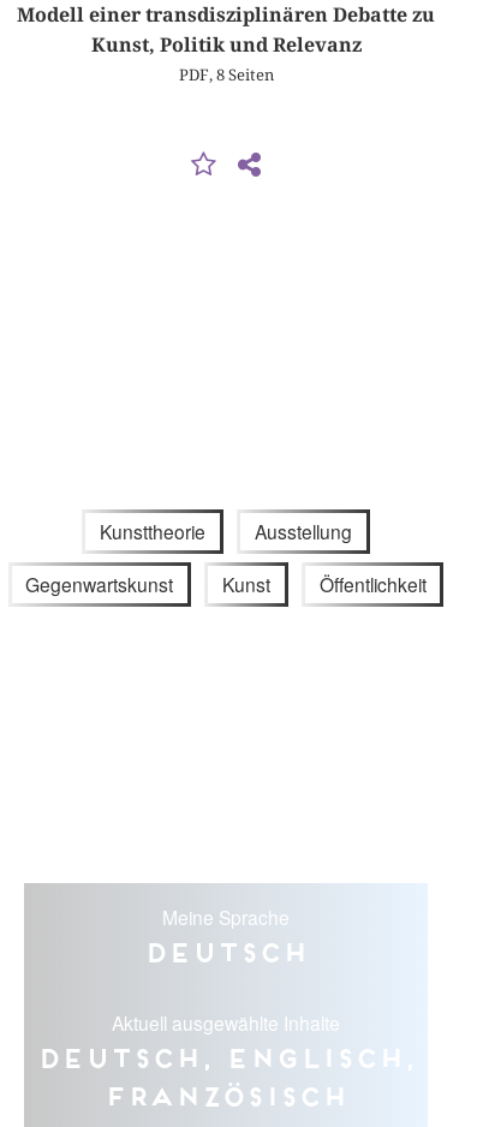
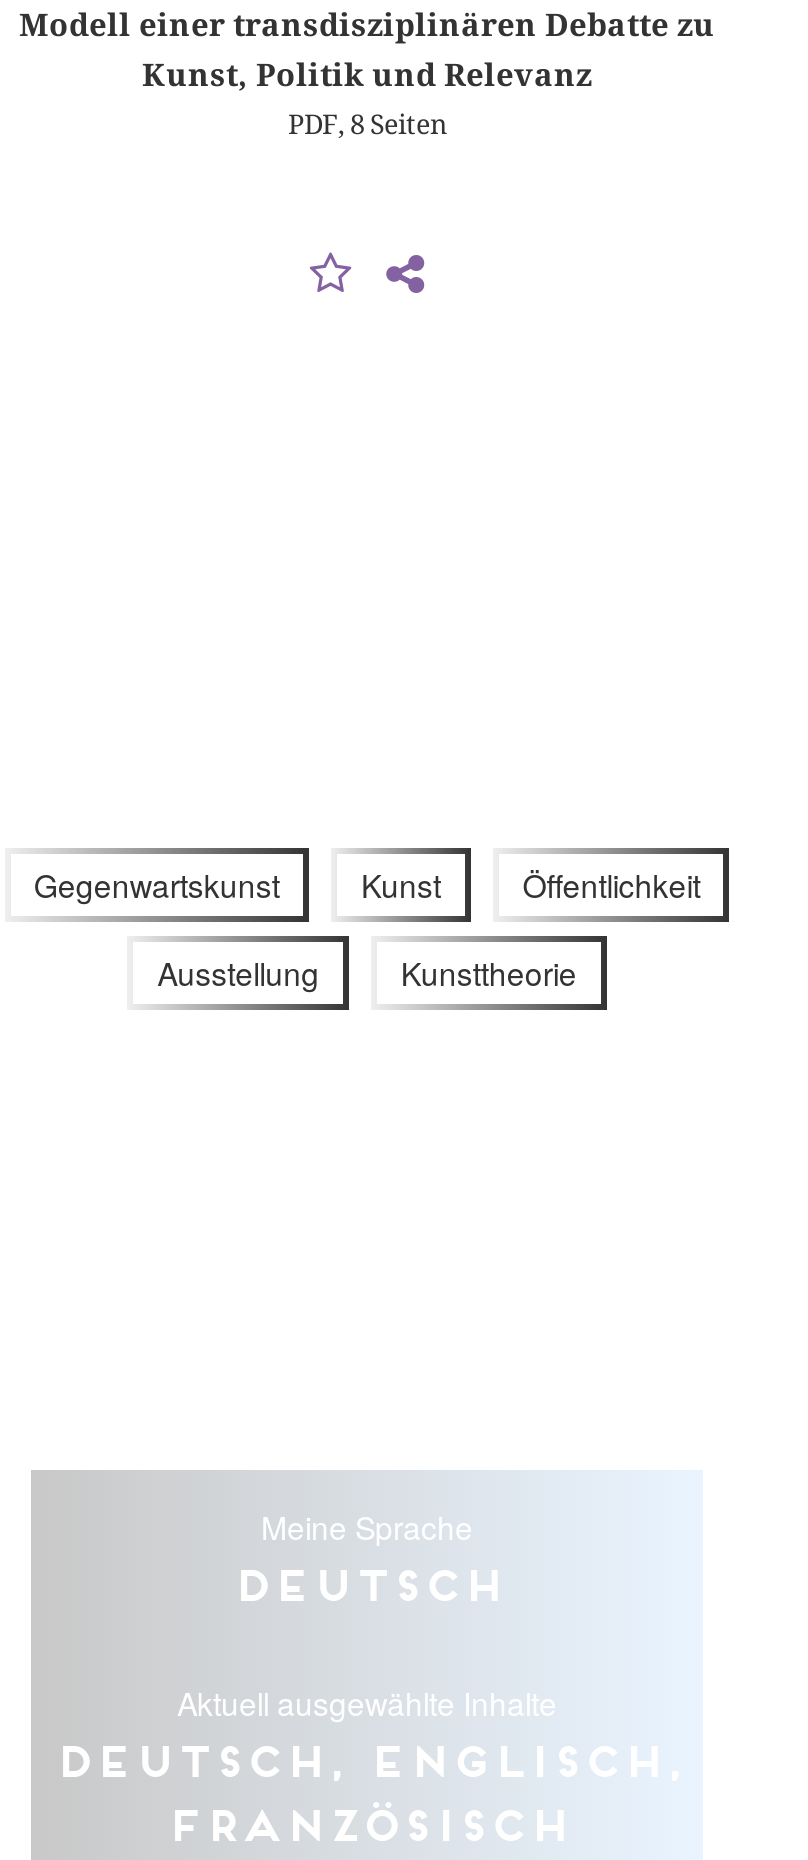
moved [100,518,352,544] -> [157,951,577,995]: Kunsttheorie | Ausstellung
moved [26,571,426,598] -> [34,862,700,906]: Gegenwartskunst | Kunst | Öffentlichkeit

